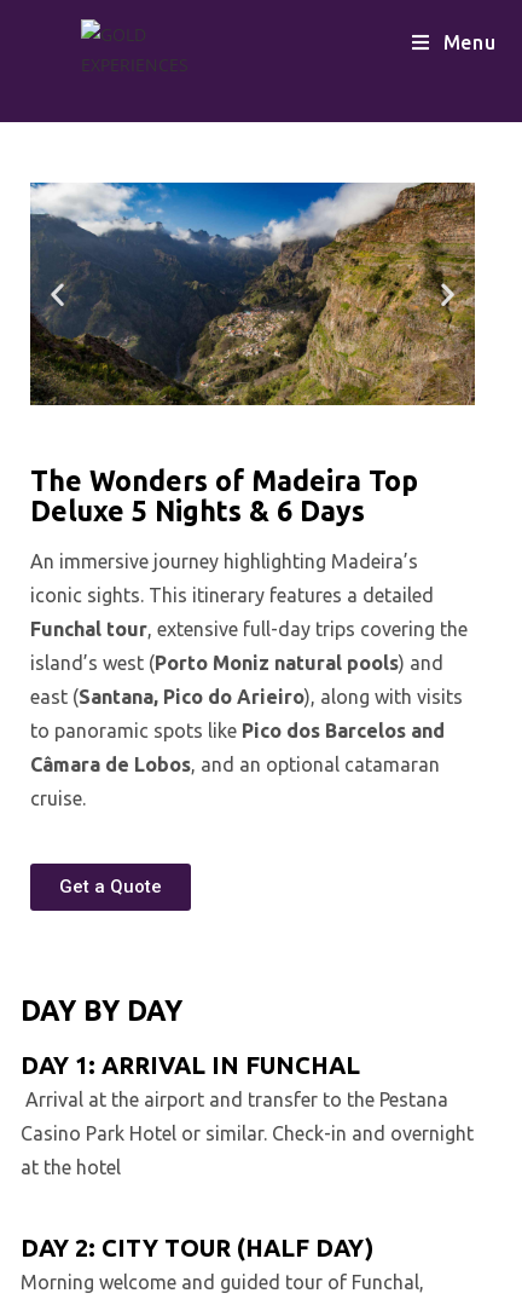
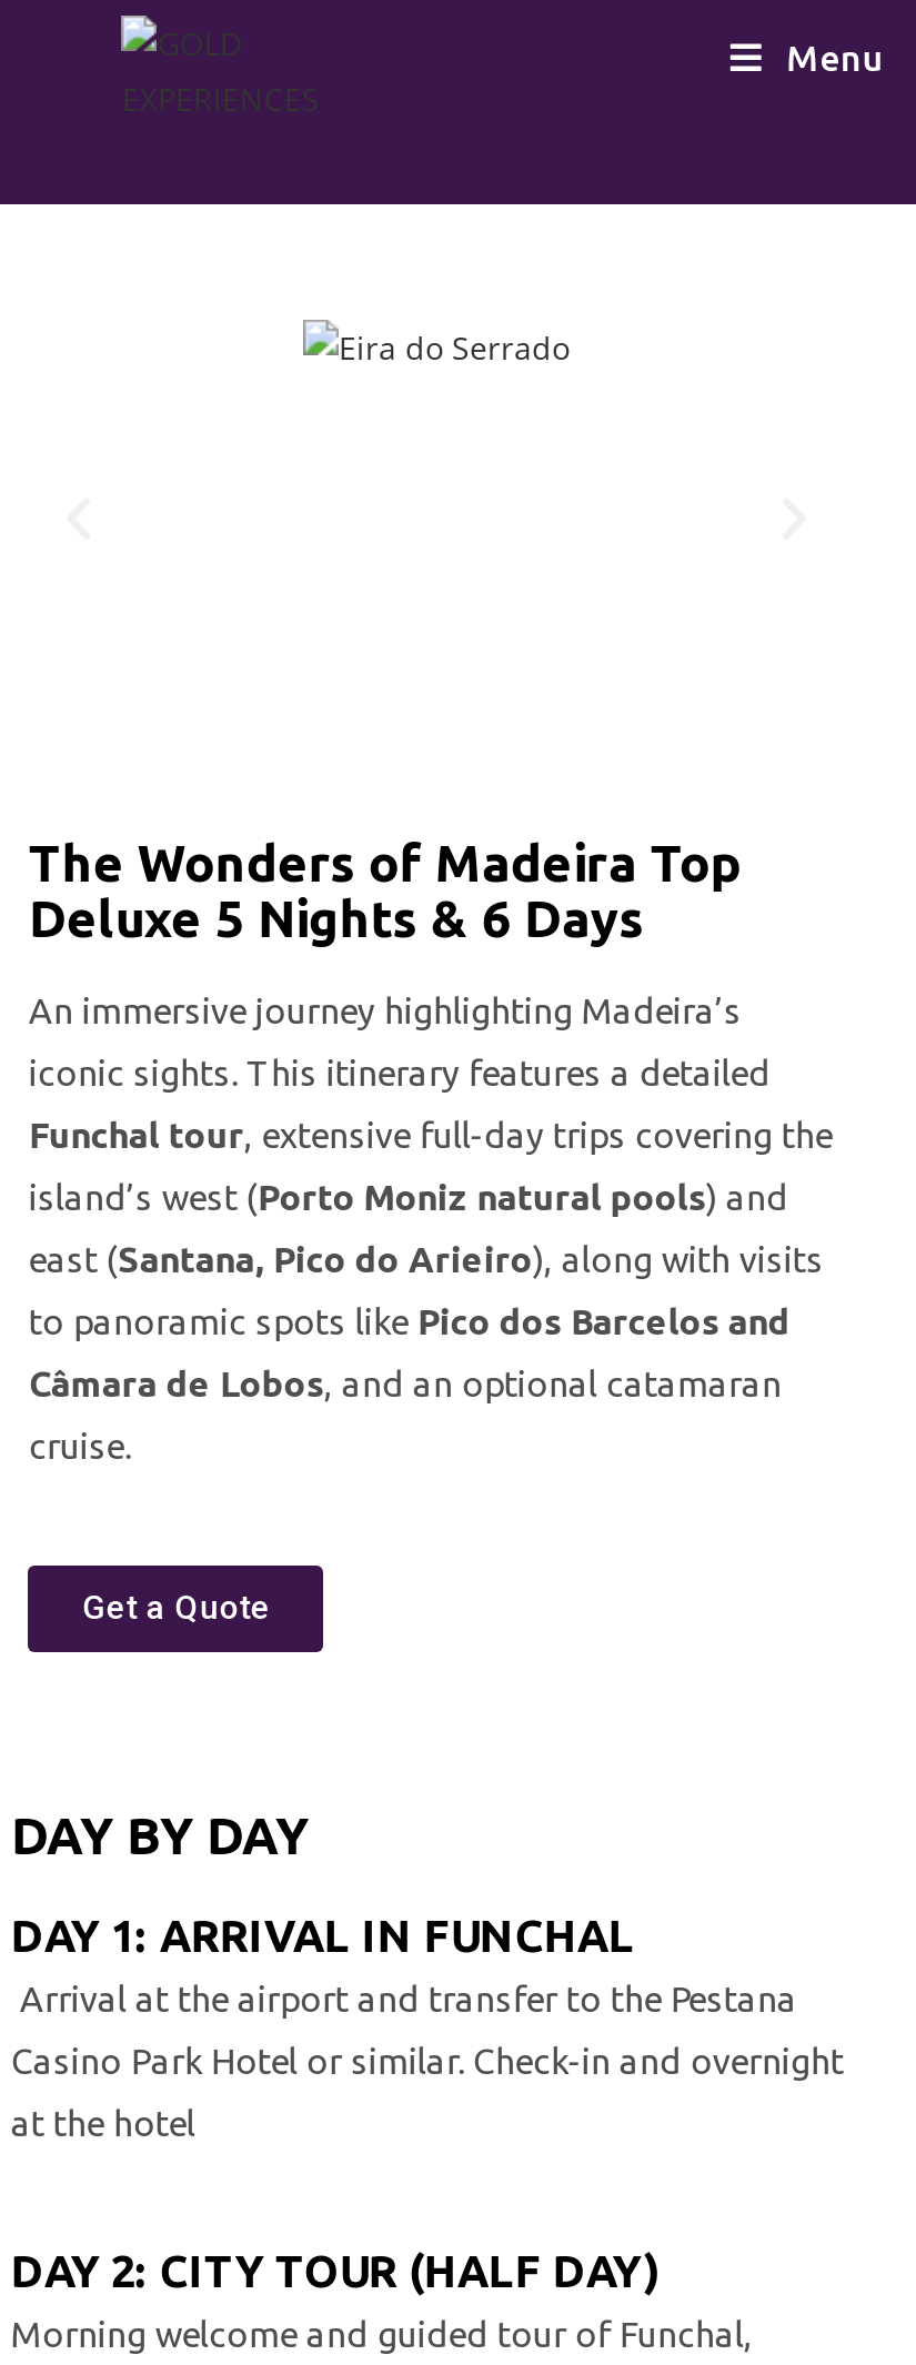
[29,181,476,406] [image] -> none

